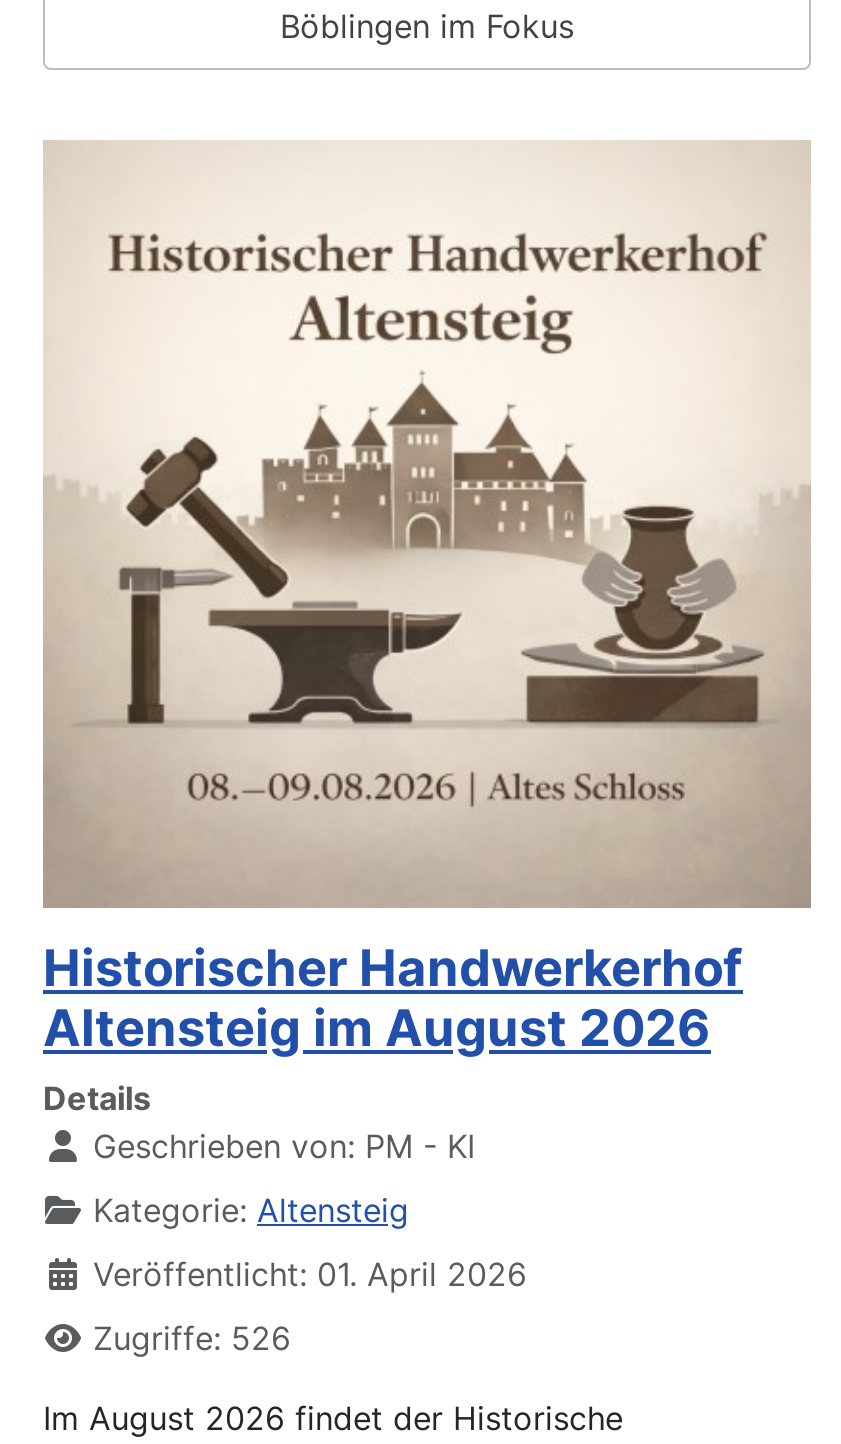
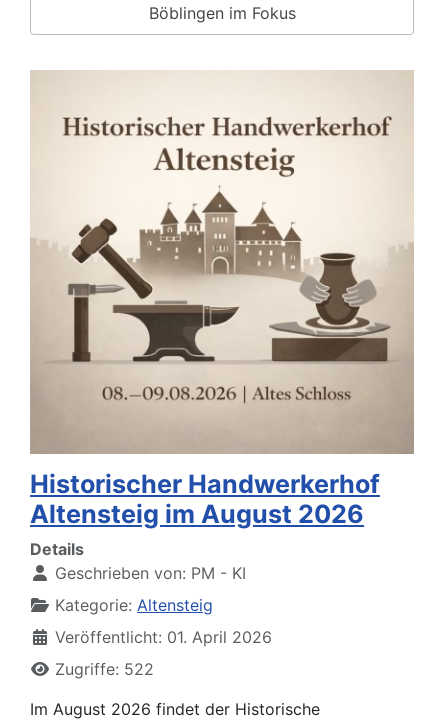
[93,1318,291,1358] Zugriffe: 526 -> [55,659,154,679] Zugriffe: 522

